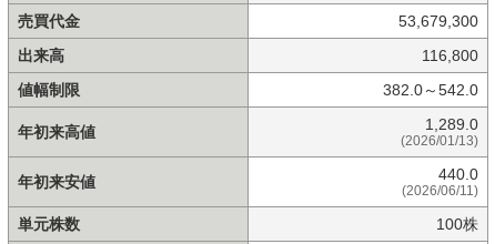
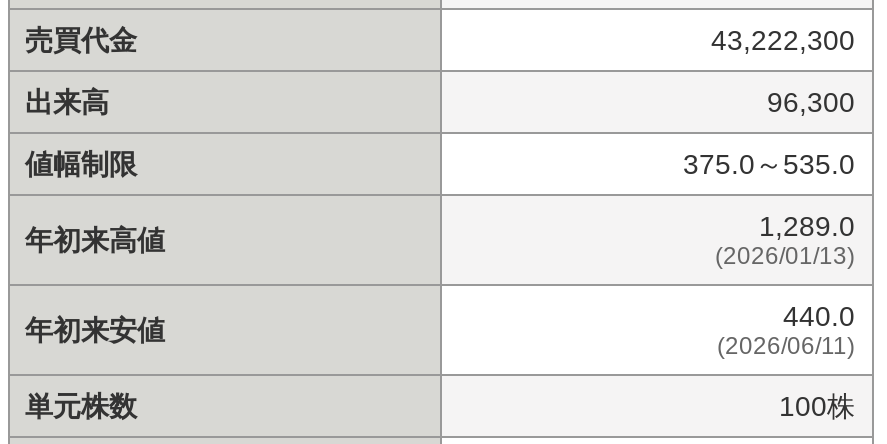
[398,12,478,30] 53,679,300 -> [711,23,855,55] 43,222,300
[421,46,478,64] 116,800 -> [767,85,855,117] 96,300
[382,81,478,98] 382.0～542.0 -> [683,147,855,179] 375.0～535.0

